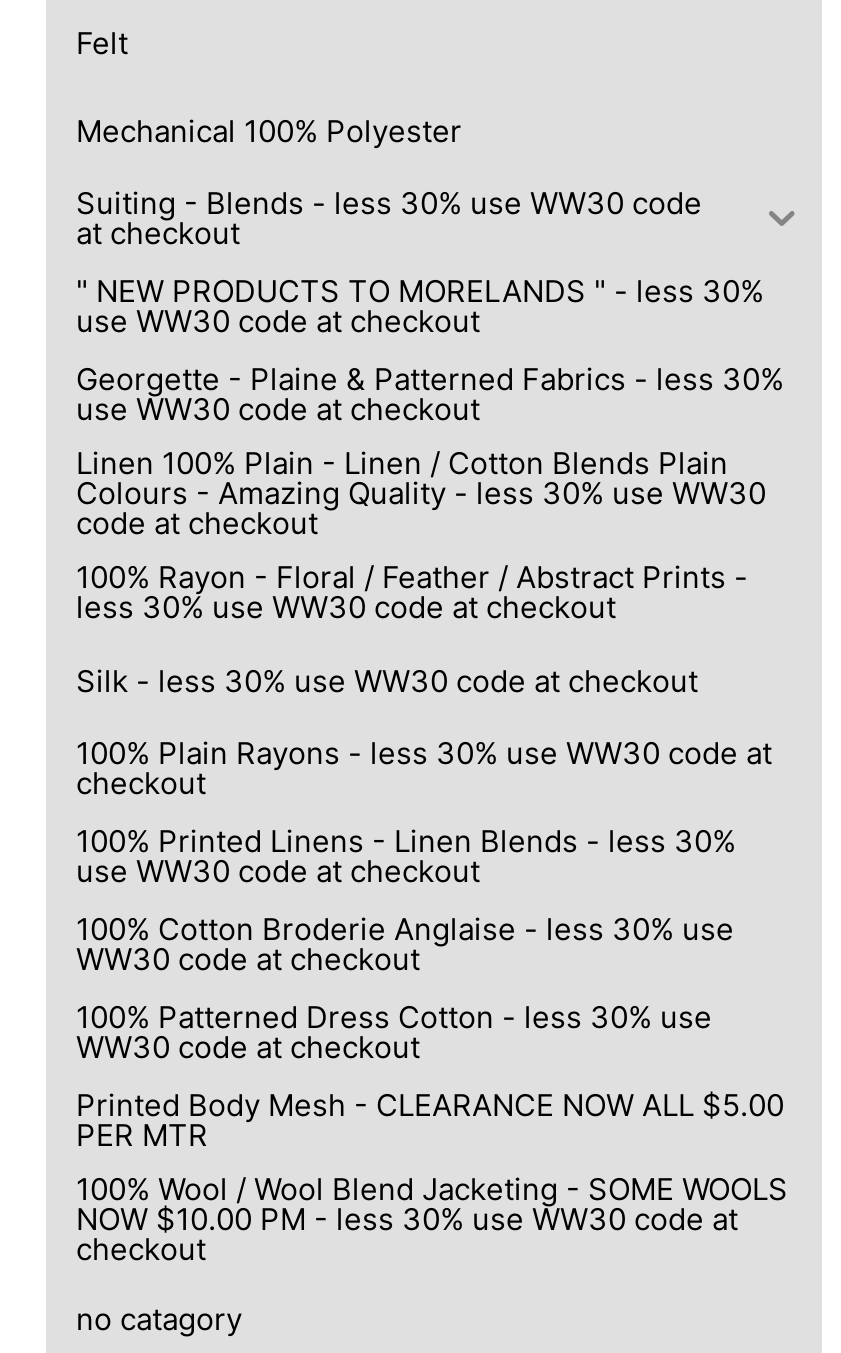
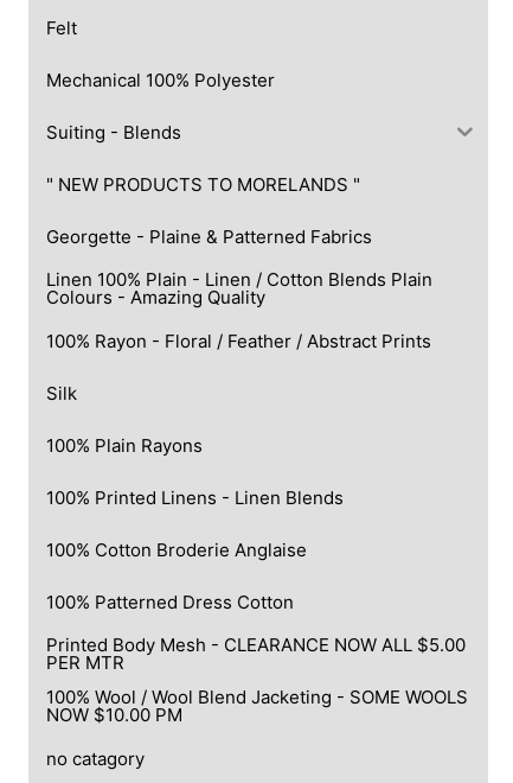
[76,184,702,252] Suiting - Blends - less 30% use WW30 code | at checkout -> [46,120,181,143] Suiting - Blends
[76,272,764,340] " NEW PRODUCTS TO MORELANDS " - less 30% | use WW30 code at checkout -> [46,173,360,195] " NEW PRODUCTS TO MORELANDS "
[76,360,784,428] Georgette - Plaine & Patterned Fabrics - less 30% | use WW30 code at checkout -> [46,225,372,247] Georgette - Plaine & Patterned Fabrics
[76,474,772,1066] Colours - Amazing Quality - less 30% use WW30 | code at checkout | 100% Rayon - Floral / Feather / Abstract Prints - | less 30% use WW30 code at checkout | Silk - less 30% use WW30 code at checkout | 100% Plain Rayons - less 30% use WW30 code at | checkout | 100% Printed Linens - Linen Blends - less 30% | use WW30 code at checkout | 100% Cotton Broderie Anglaise - less 30% use | WW30 code at checkout | 100% Patterned Dress Cotton - less 30% use | WW30 code at checkout -> [46,286,431,613] Colours - Amazing Quality | 100% Rayon - Floral / Feather / Abstract Prints | Silk | 100% Plain Rayons | 100% Printed Linens - Linen Blends | 100% Cotton Broderie Anglaise | 100% Patterned Dress Cotton
[76,1200,738,1268] NOW $10.00 PM - less 30% use WW30 code at | checkout -> [46,704,182,726] NOW $10.00 PM

